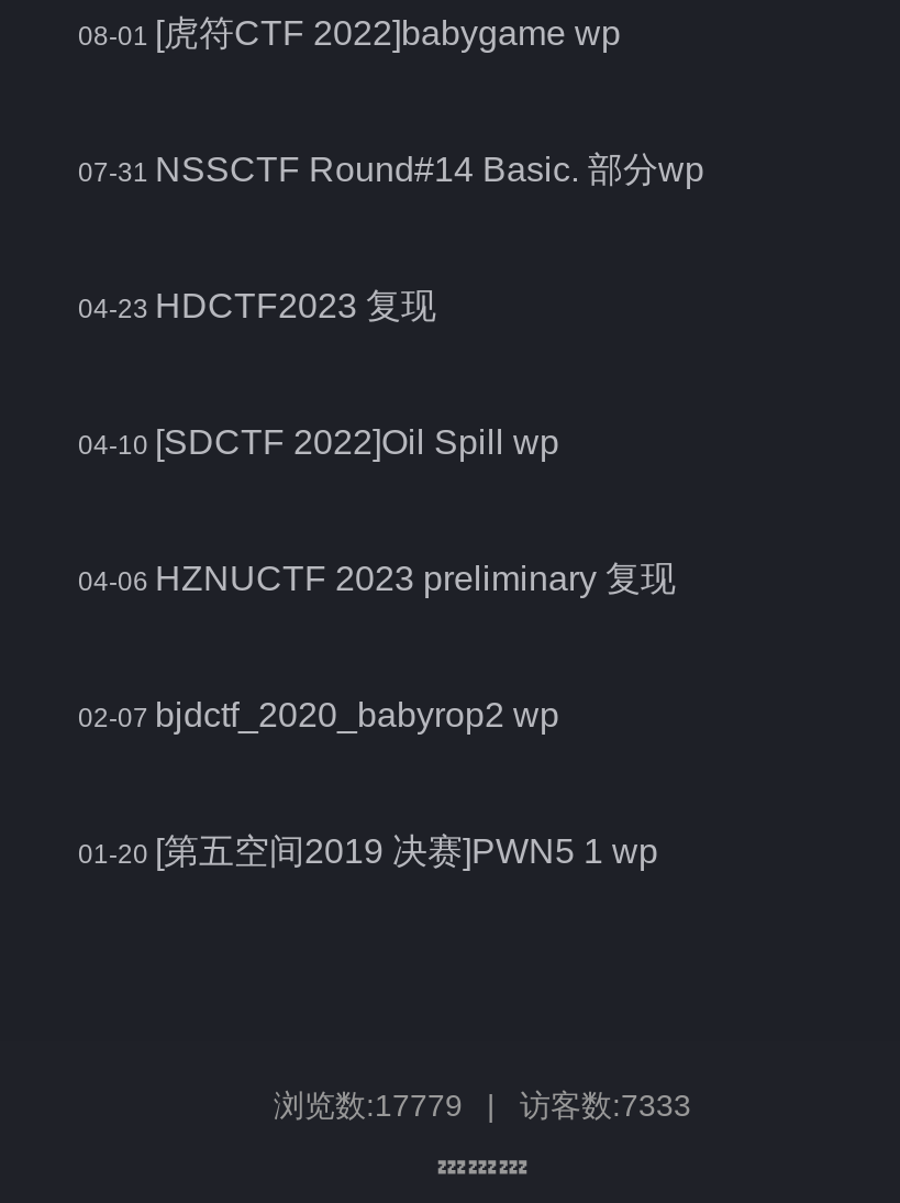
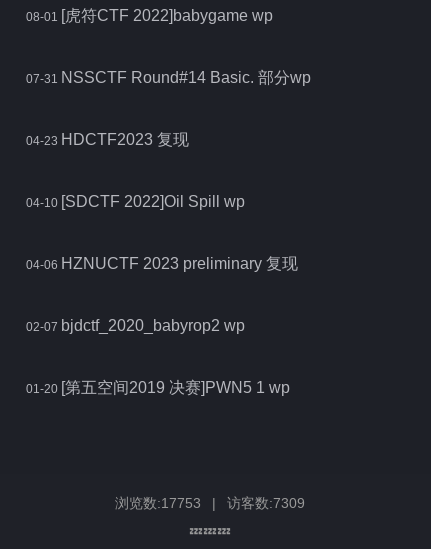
[274,1088,463,1123] 浏览数:17779 -> [115,495,201,511] 浏览数:17753
[520,1088,691,1123] 访客数:7333 -> [227,495,305,511] 访客数:7309

